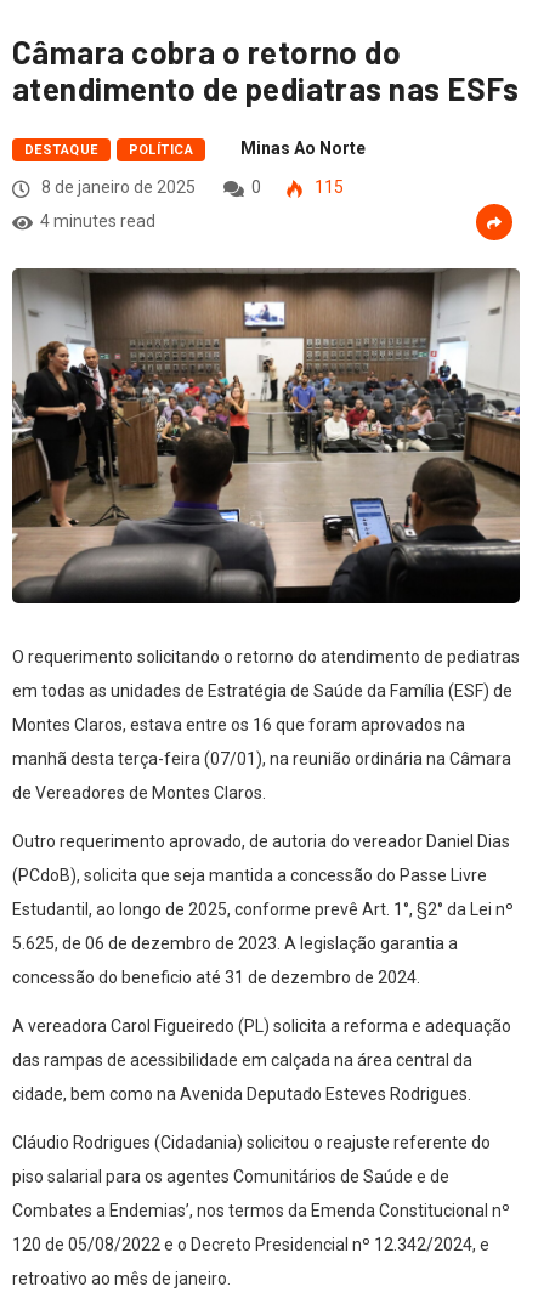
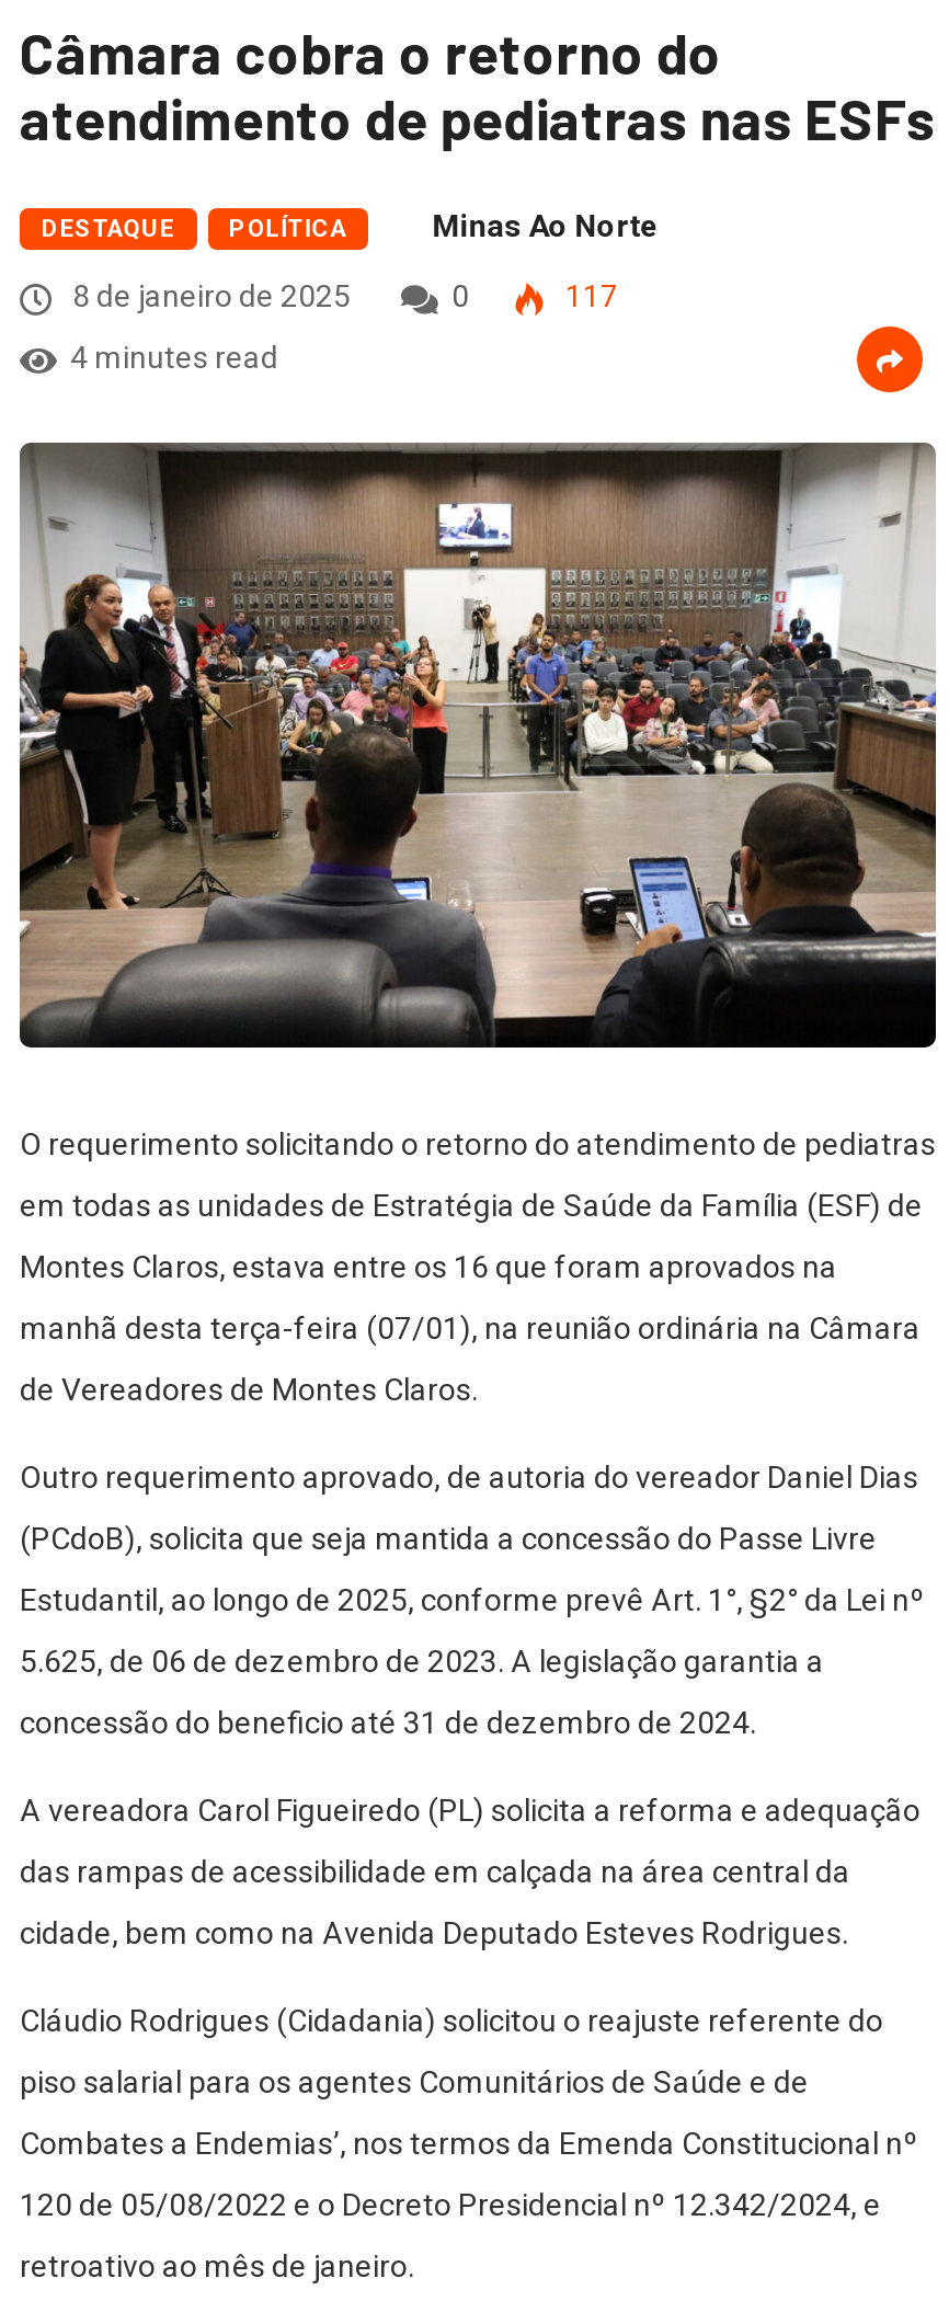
[311,178,344,197] 115 -> [559,280,618,315] 117

